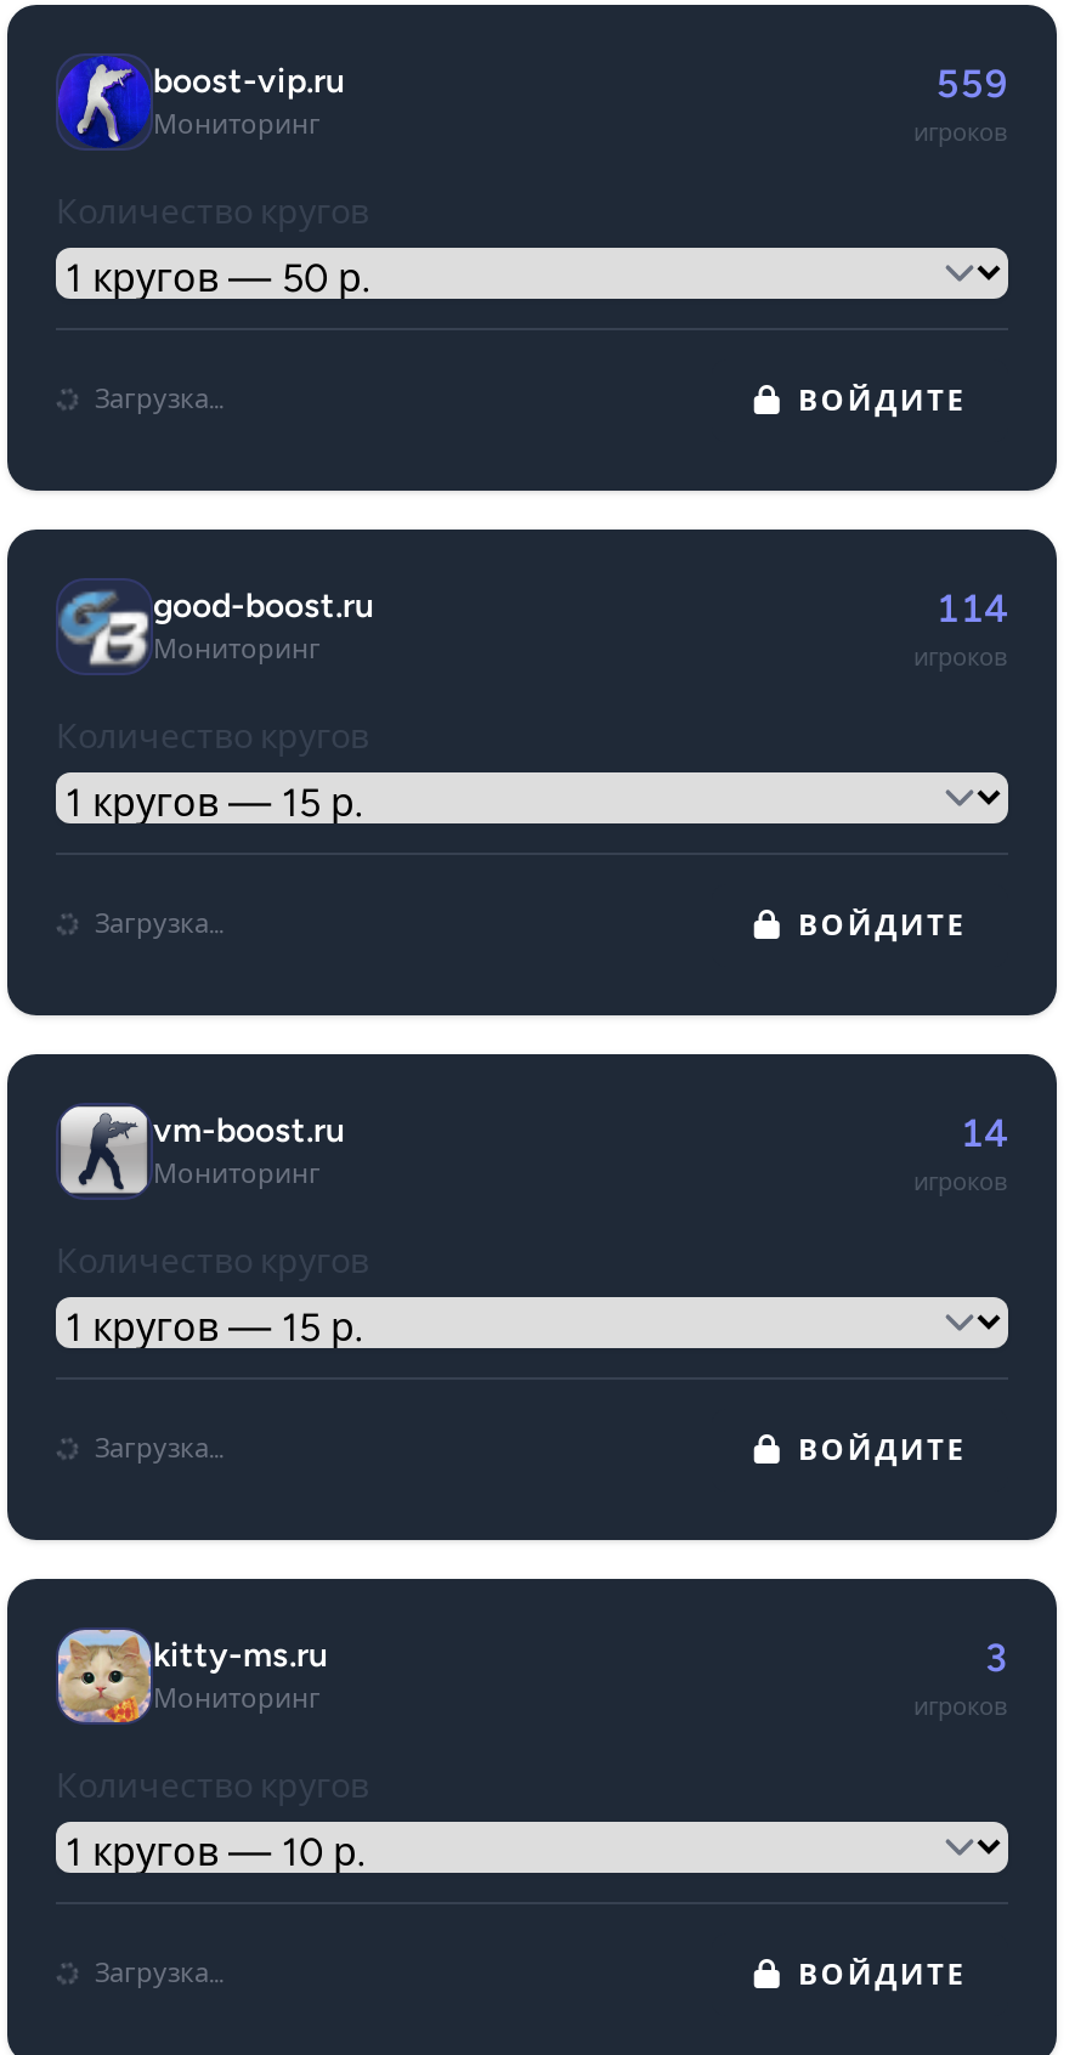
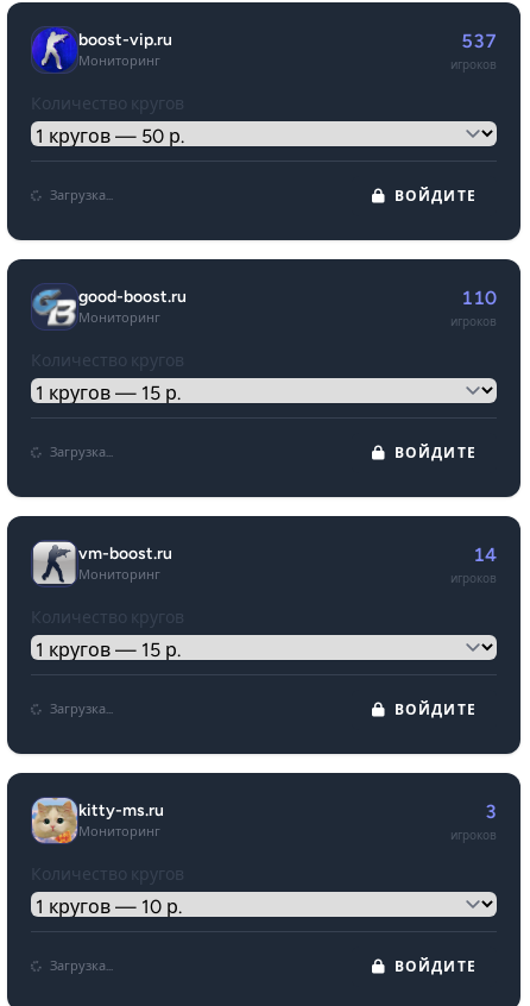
[935,60,1008,106] 559 -> [461,29,497,52] 537
[935,584,1008,630] 114 -> [461,286,497,309] 110

